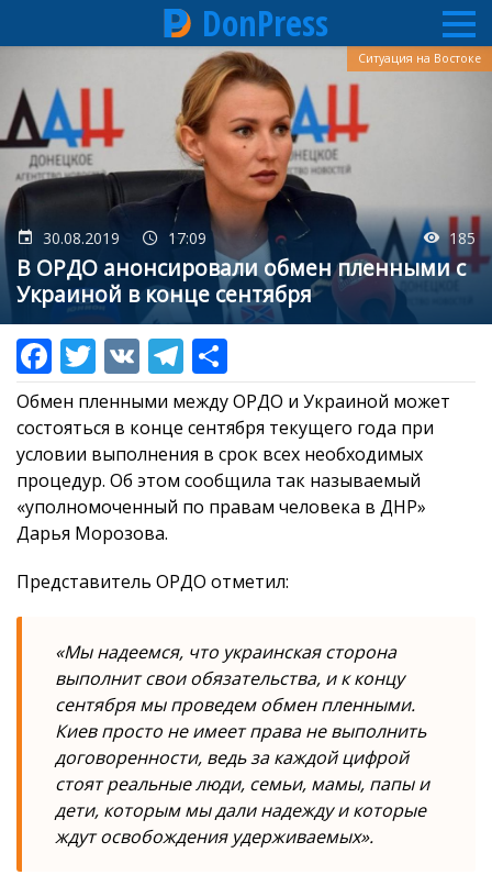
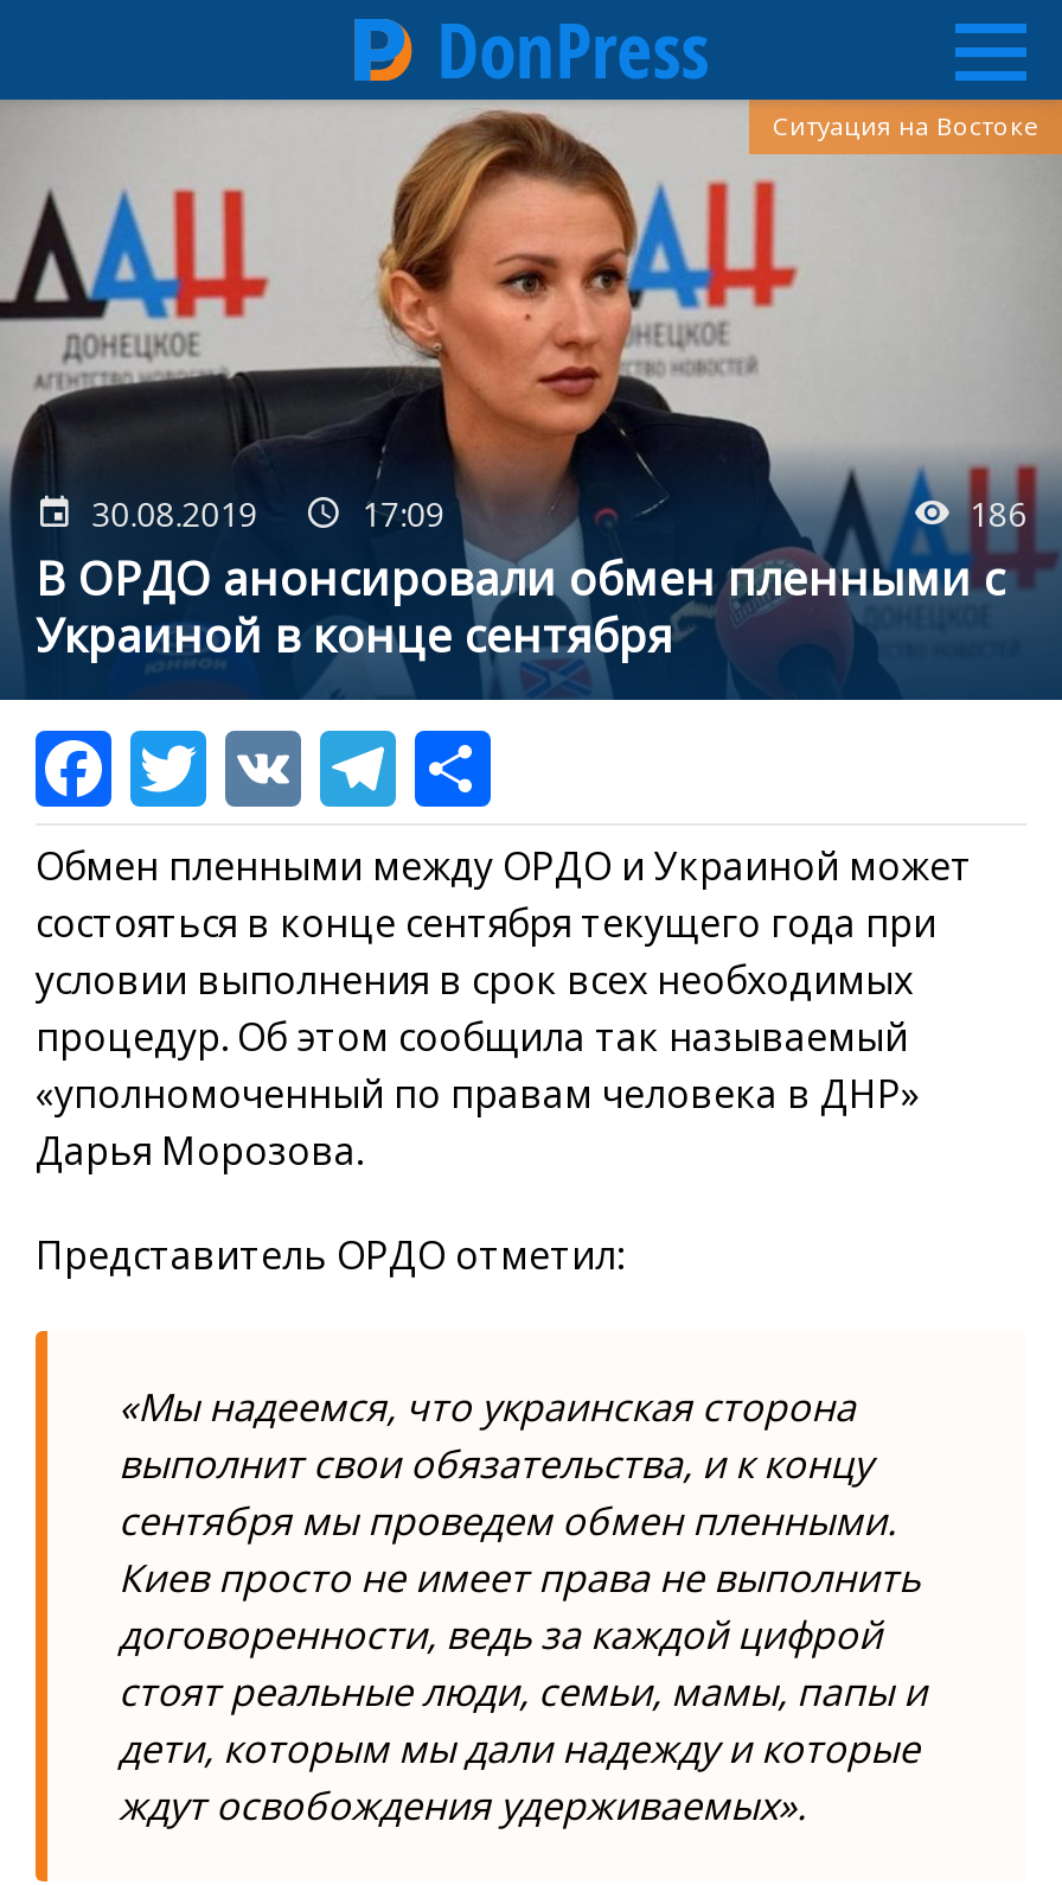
[449,228,476,248] 185 -> [970,491,1026,536] 186

